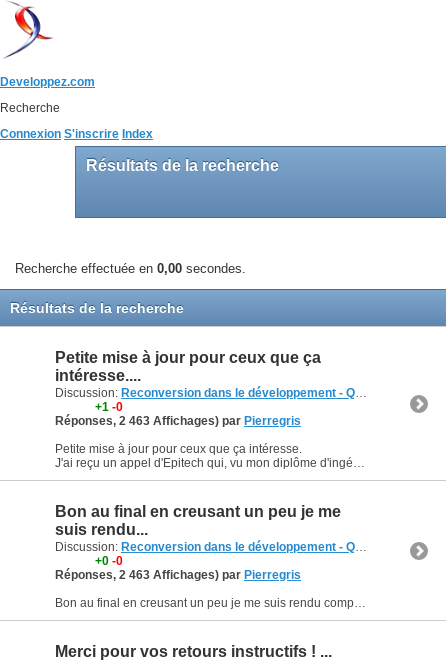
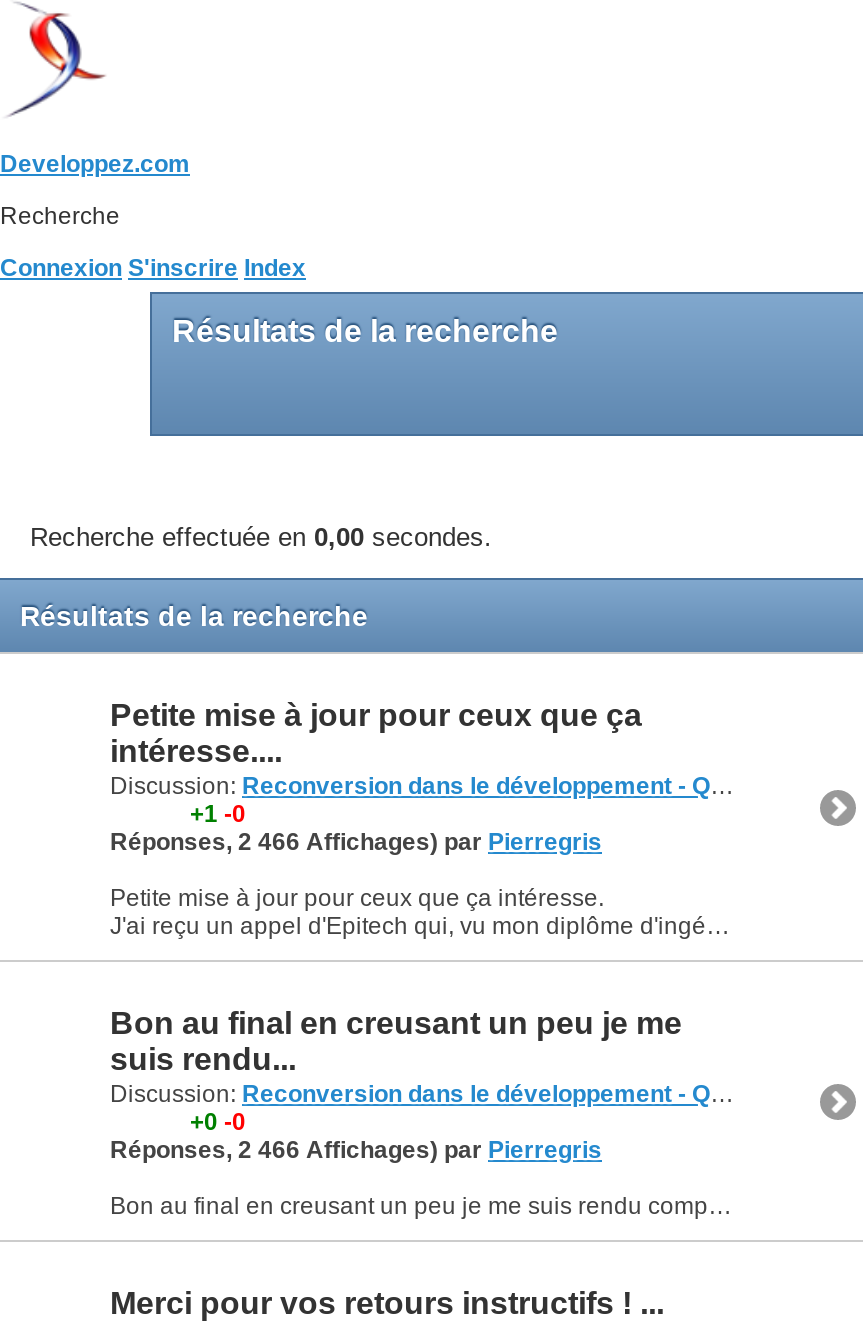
[55,414,301,428] Réponses, 2 463 Affichages) par Pierregris -> [110,828,602,856] Réponses, 2 466 Affichages) par Pierregris
[55,568,301,582] Réponses, 2 463 Affichages) par Pierregris -> [110,1136,602,1164] Réponses, 2 466 Affichages) par Pierregris

